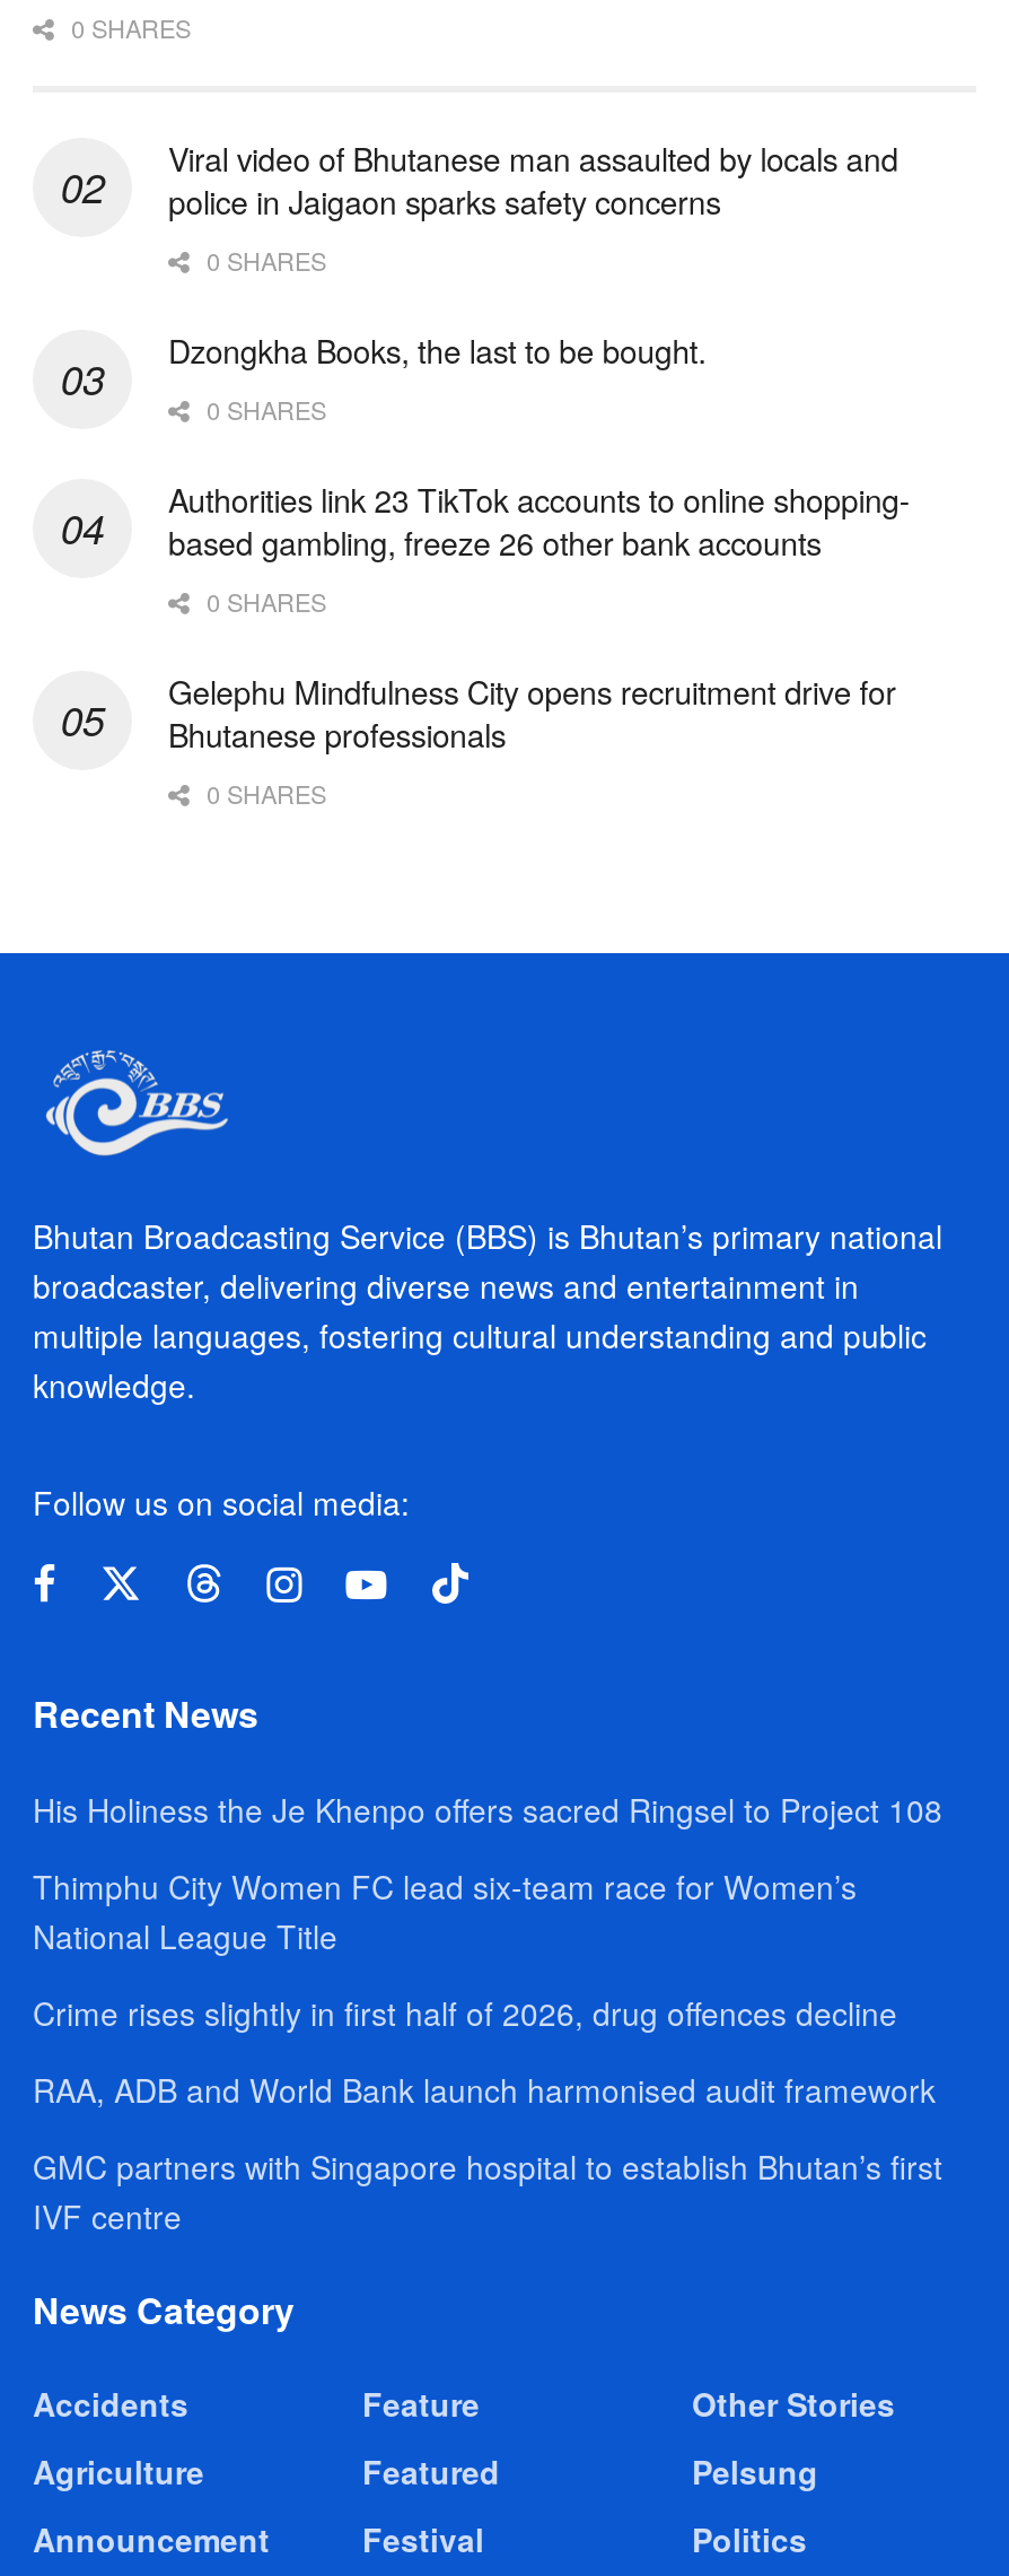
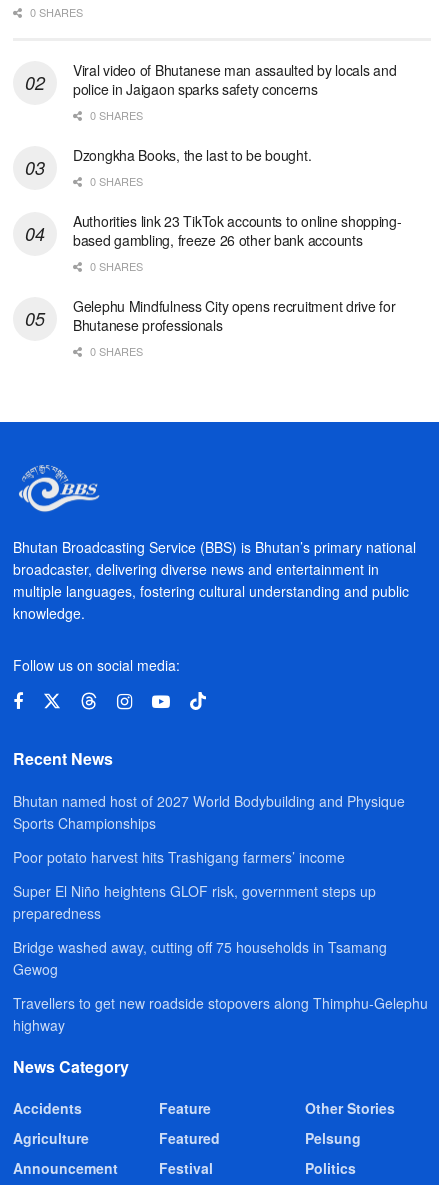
[33,1787,942,1832] His Holiness the Je Khenpo offers sacred Ringsel to Project 108 -> [13,791,405,833] Bhutan named host of 2027 World Bodybuilding and Physique | Sports Championships
[33,1864,857,1959] Thimphu City Women FC lead six-team race for Women’s | National League Title -> [13,847,345,867] Poor potato harvest hits Trashigang farmers’ income
[33,1990,897,2036] Crime rises slightly in first half of 2026, drug offences decline -> [13,881,376,923] Super El Niño heightens GLOF risk, government steps up | preparedness
[33,2067,936,2112] RAA, ADB and World Bank launch harmonised audit framework -> [13,937,387,979] Bridge washed away, cutting off 75 households in Tsamang | Gewog
[33,2144,942,2239] GMC partners with Singapore hospital to establish Bhutan’s first | IVF centre -> [13,993,428,1035] Travellers to get new roadside stopovers along Thimphu-Gelephu | highway

